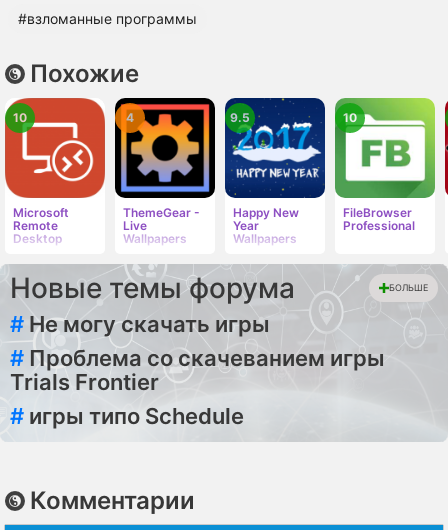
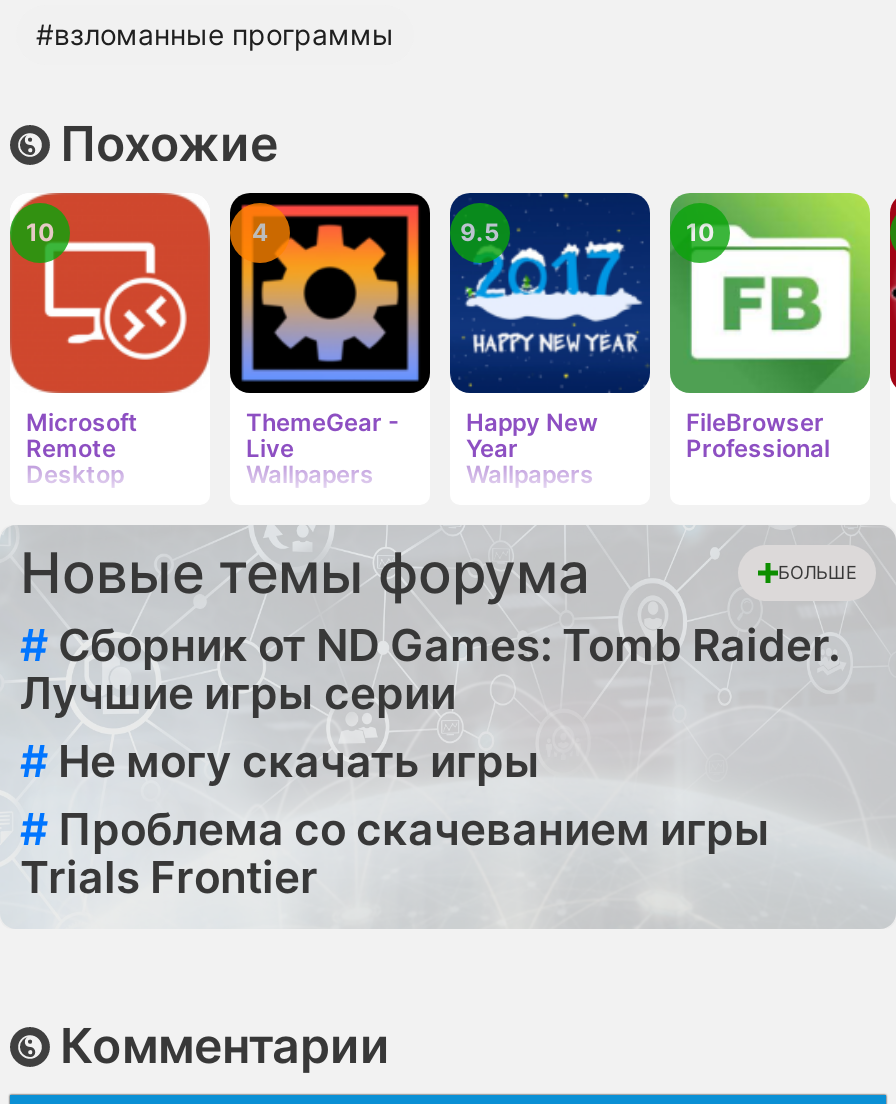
none -> [20,620,840,720] # Сборник от ND Games: Tomb Raider. | Лучшие игры серии
moved [10,311,385,395] -> [20,736,770,904]: # Не могу скачать игры | # Проблема со скачеванием игры | Trials Frontier
[10,403,244,429] # игры типо Schedule -> none

